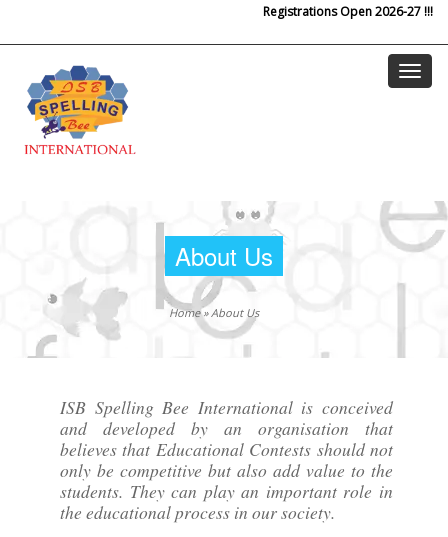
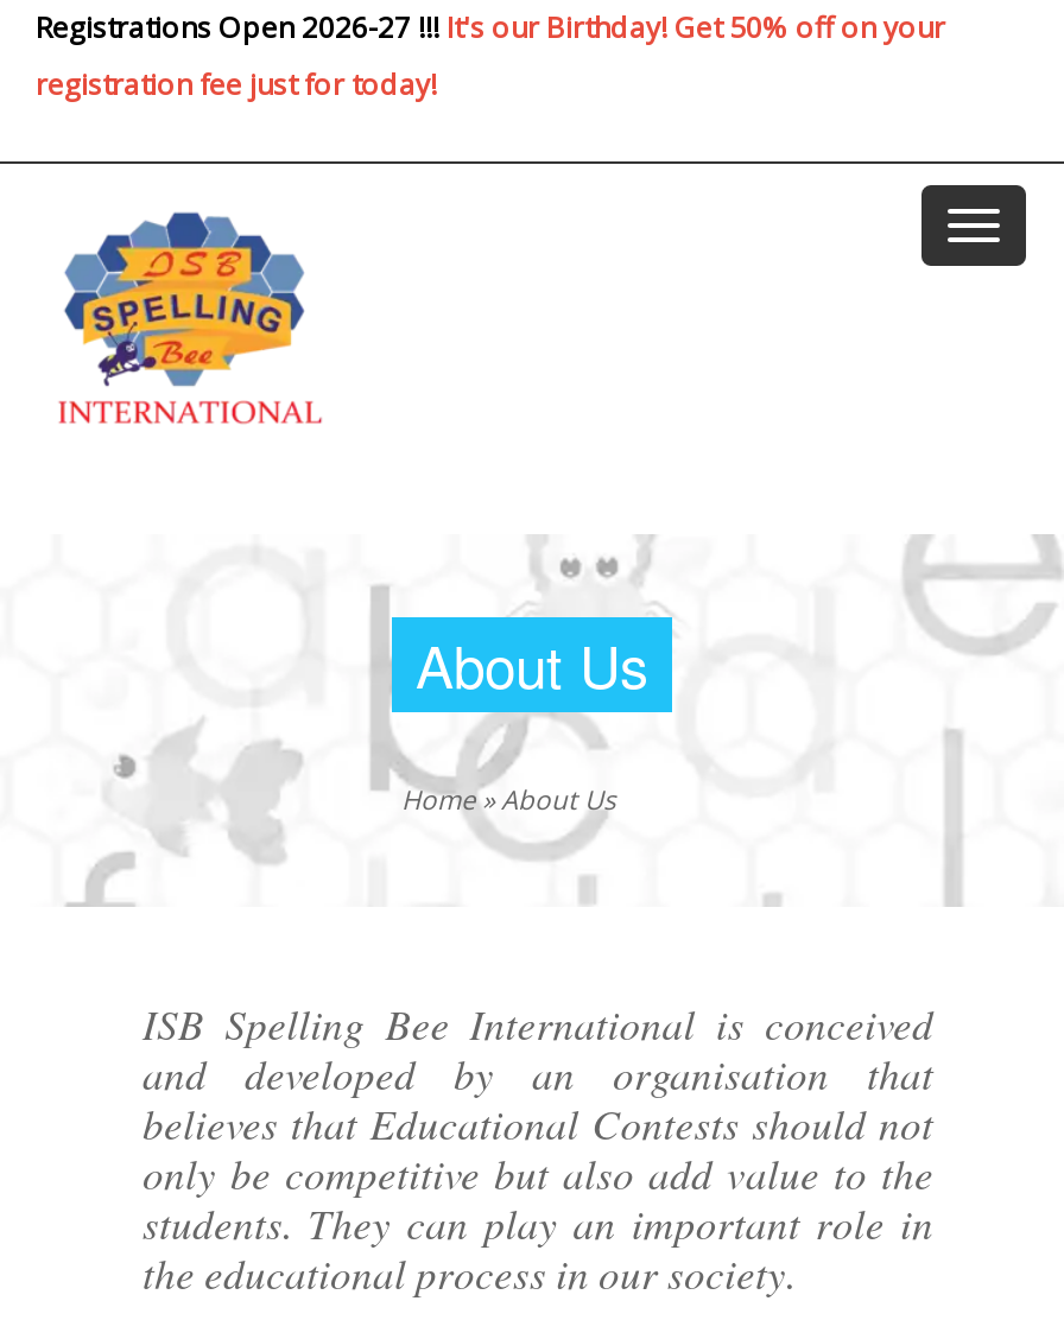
[263,3,433,20] Registrations Open 2026-27 !!! -> [36,7,945,104] Registrations Open 2026-27 !!! It's our Birthday! Get 50% off on your | registration fee just for today!

